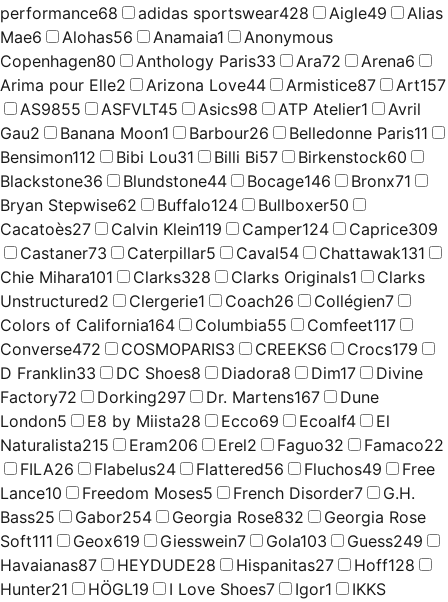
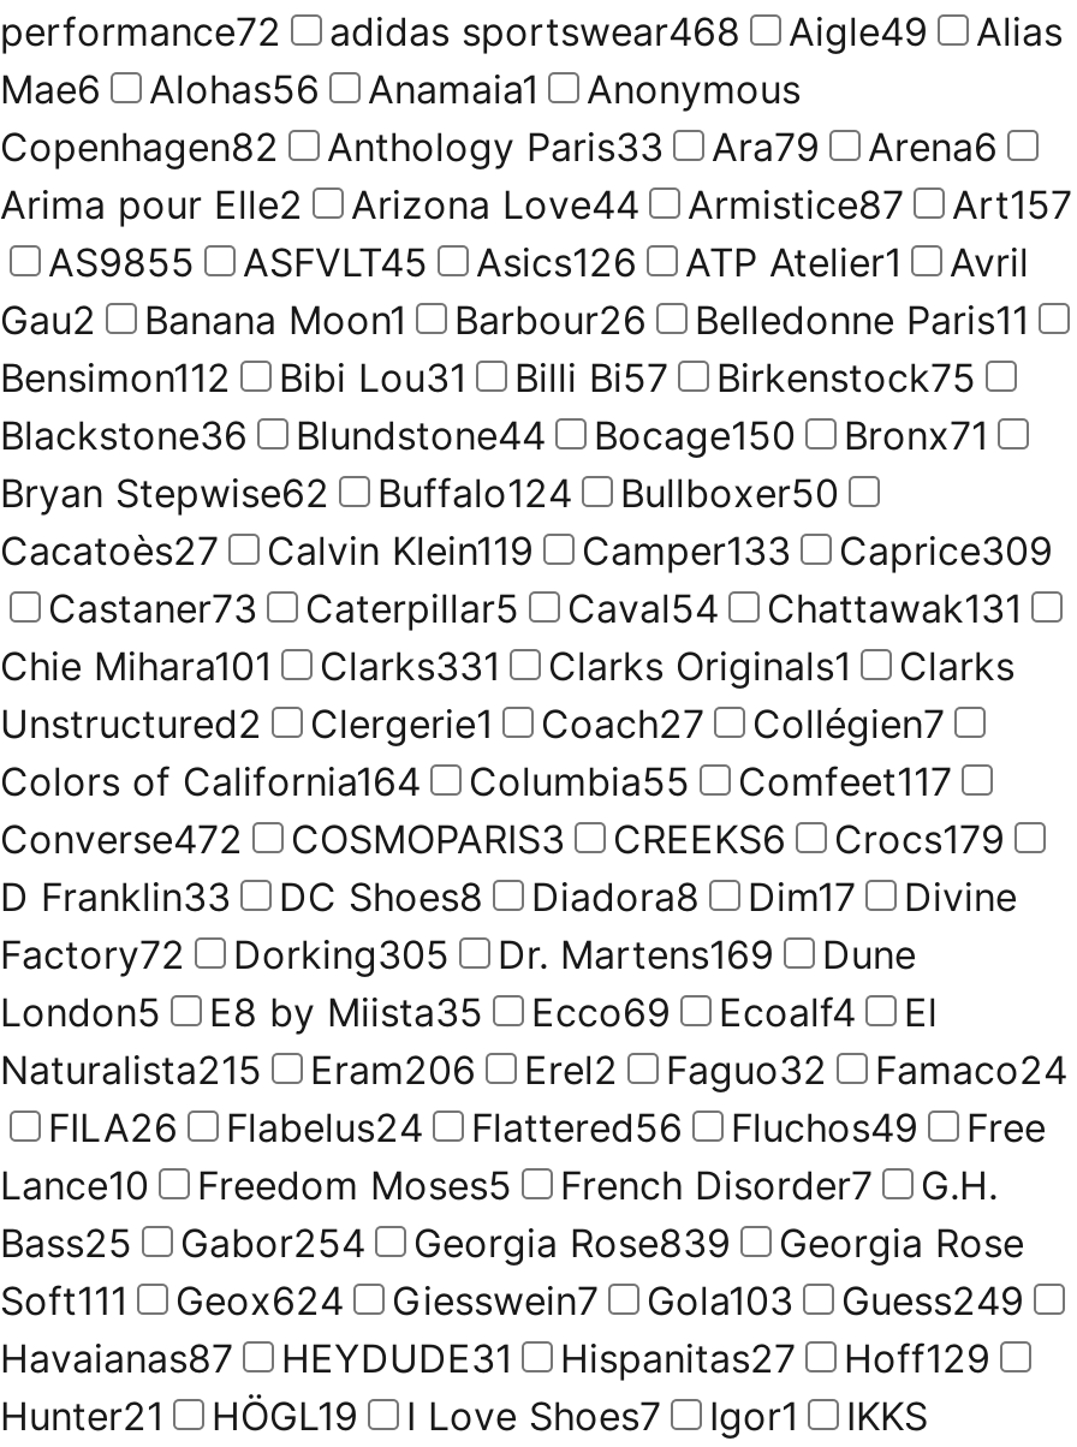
[0,3,118,23] performance68 -> [0,7,281,55] performance72
[138,3,309,23] adidas sportswear428 -> [329,7,740,55] adidas sportswear468
[0,51,116,71] Copenhagen80 -> [0,122,279,170] Copenhagen82
[296,51,341,71] Ara72 -> [712,122,820,170] Ara79
[20,99,421,119] AS9855 ASFVLT45 Asics98 ATP Atelier1 Avril -> [48,238,1029,286] AS9855 ASFVLT45 Asics126 ATP Atelier1 Avril
[0,147,407,167] Bensimon112 Bibi Lou31 Billi Bi57 Birkenstock60 -> [0,353,976,401] Bensimon112 Bibi Lou31 Billi Bi57 Birkenstock75
[0,171,411,191] Blackstone36 Blundstone44 Bocage146 Bronx71 -> [0,411,988,459] Blackstone36 Blundstone44 Bocage150 Bronx71
[0,219,438,239] Cacatoès27 Calvin Klein119 Camper124 Caprice309 -> [0,526,1053,574] Cacatoès27 Calvin Klein119 Camper133 Caprice309
[0,267,425,287] Chie Mihara101 Clarks328 Clarks Originals1 Clarks -> [0,642,1014,690] Chie Mihara101 Clarks331 Clarks Originals1 Clarks
[0,291,394,311] Unstructured2 Clergerie1 Coach26 Collégien7 -> [0,699,945,747] Unstructured2 Clergerie1 Coach27 Collégien7
[97,387,186,407] Dorking297 -> [233,930,450,978] Dorking305
[206,387,320,407] Dr. Martens167 -> [498,930,774,978] Dr. Martens169
[0,411,390,431] London5 E8 by Miista28 Ecco69 Ecoalf4 El -> [0,988,938,1036] London5 E8 by Miista35 Ecco69 Ecoalf4 El
[0,435,444,455] Naturalista215 Eram206 Erel2 Faguo32 Famaco22 -> [0,1045,1067,1093] Naturalista215 Eram206 Erel2 Faguo32 Famaco24
[0,507,426,527] Bass25 Gabor254 Georgia Rose832 Georgia Rose -> [0,1218,1024,1266] Bass25 Gabor254 Georgia Rose839 Georgia Rose
[0,531,423,551] Soft111 Geox619 Giesswein7 Gola103 Guess249 -> [0,1276,1024,1324] Soft111 Geox624 Giesswein7 Gola103 Guess249
[117,555,216,575] HEYDUDE28 -> [281,1334,512,1382] HEYDUDE31
[354,555,415,575] Hoff128 -> [844,1334,990,1382] Hoff129

